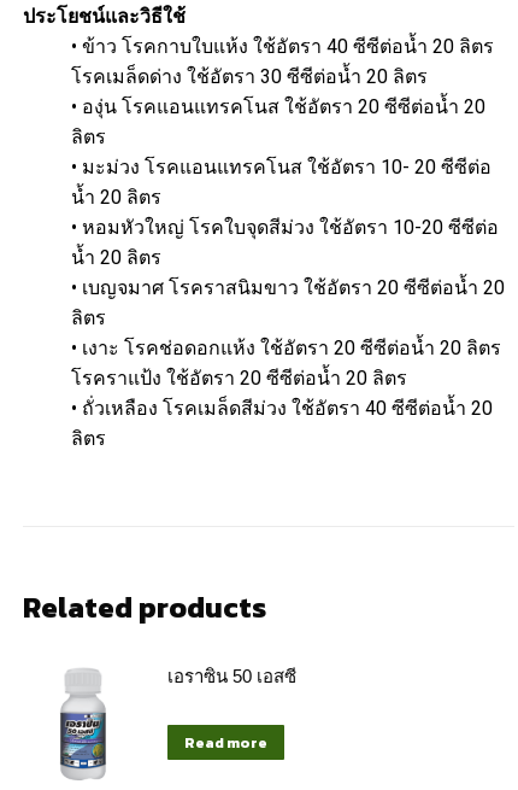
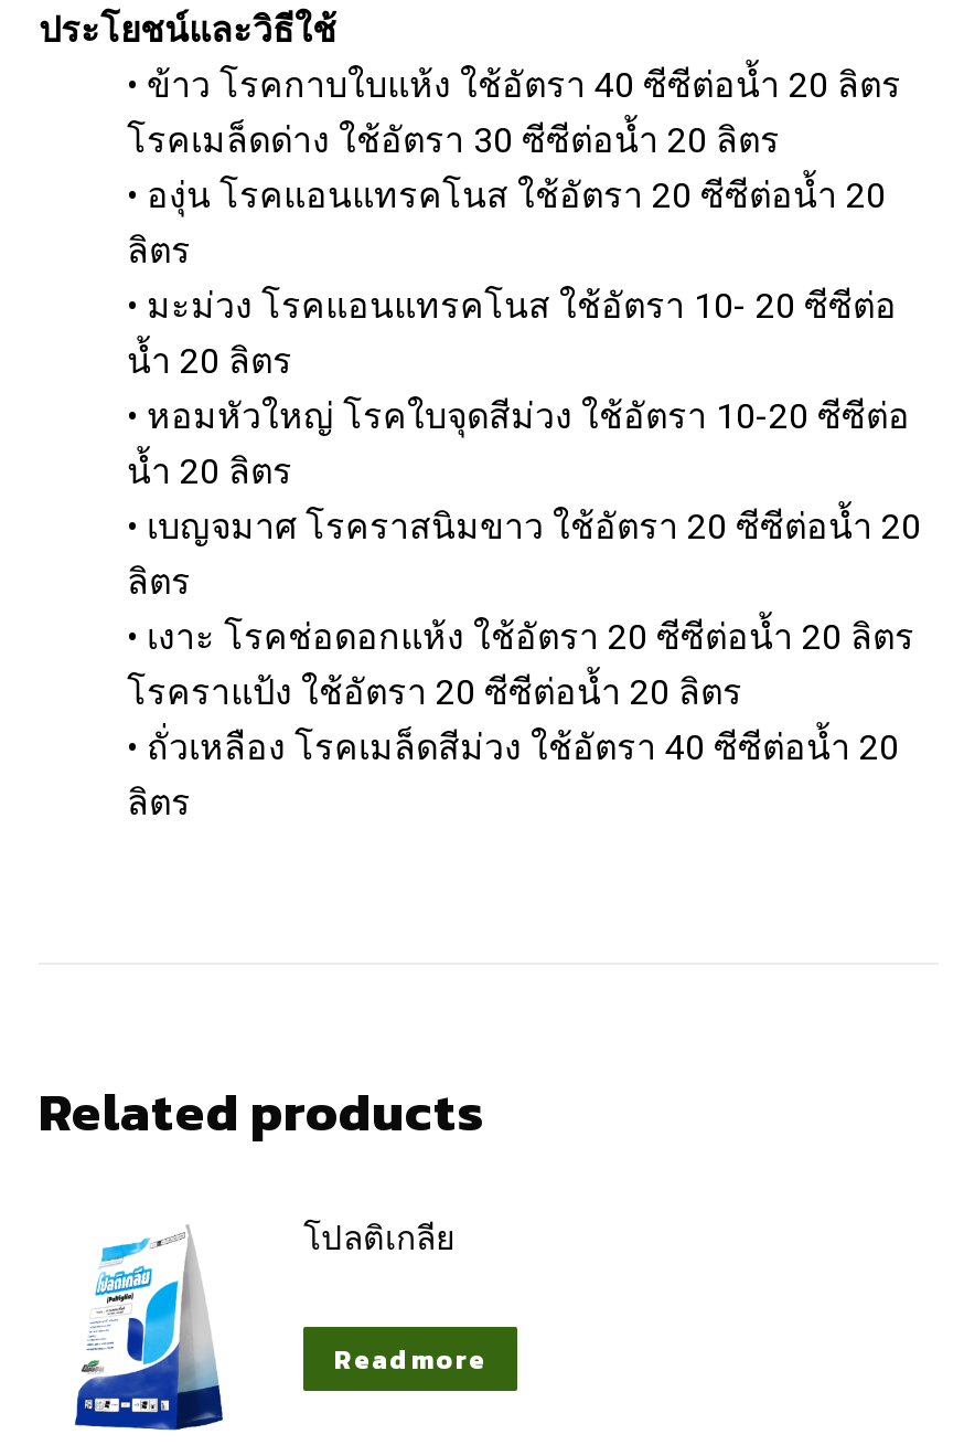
[43,666,296,782] [image] | เอราซิน 50 เอสซี -> [72,1219,456,1433] [image] | โปลติเกลีย

